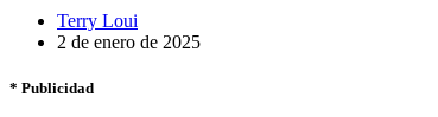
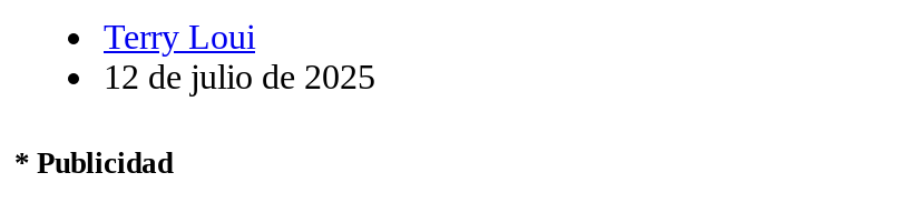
[57,32,201,52] 2 de enero de 2025 -> [104,57,375,95] 12 de julio de 2025

